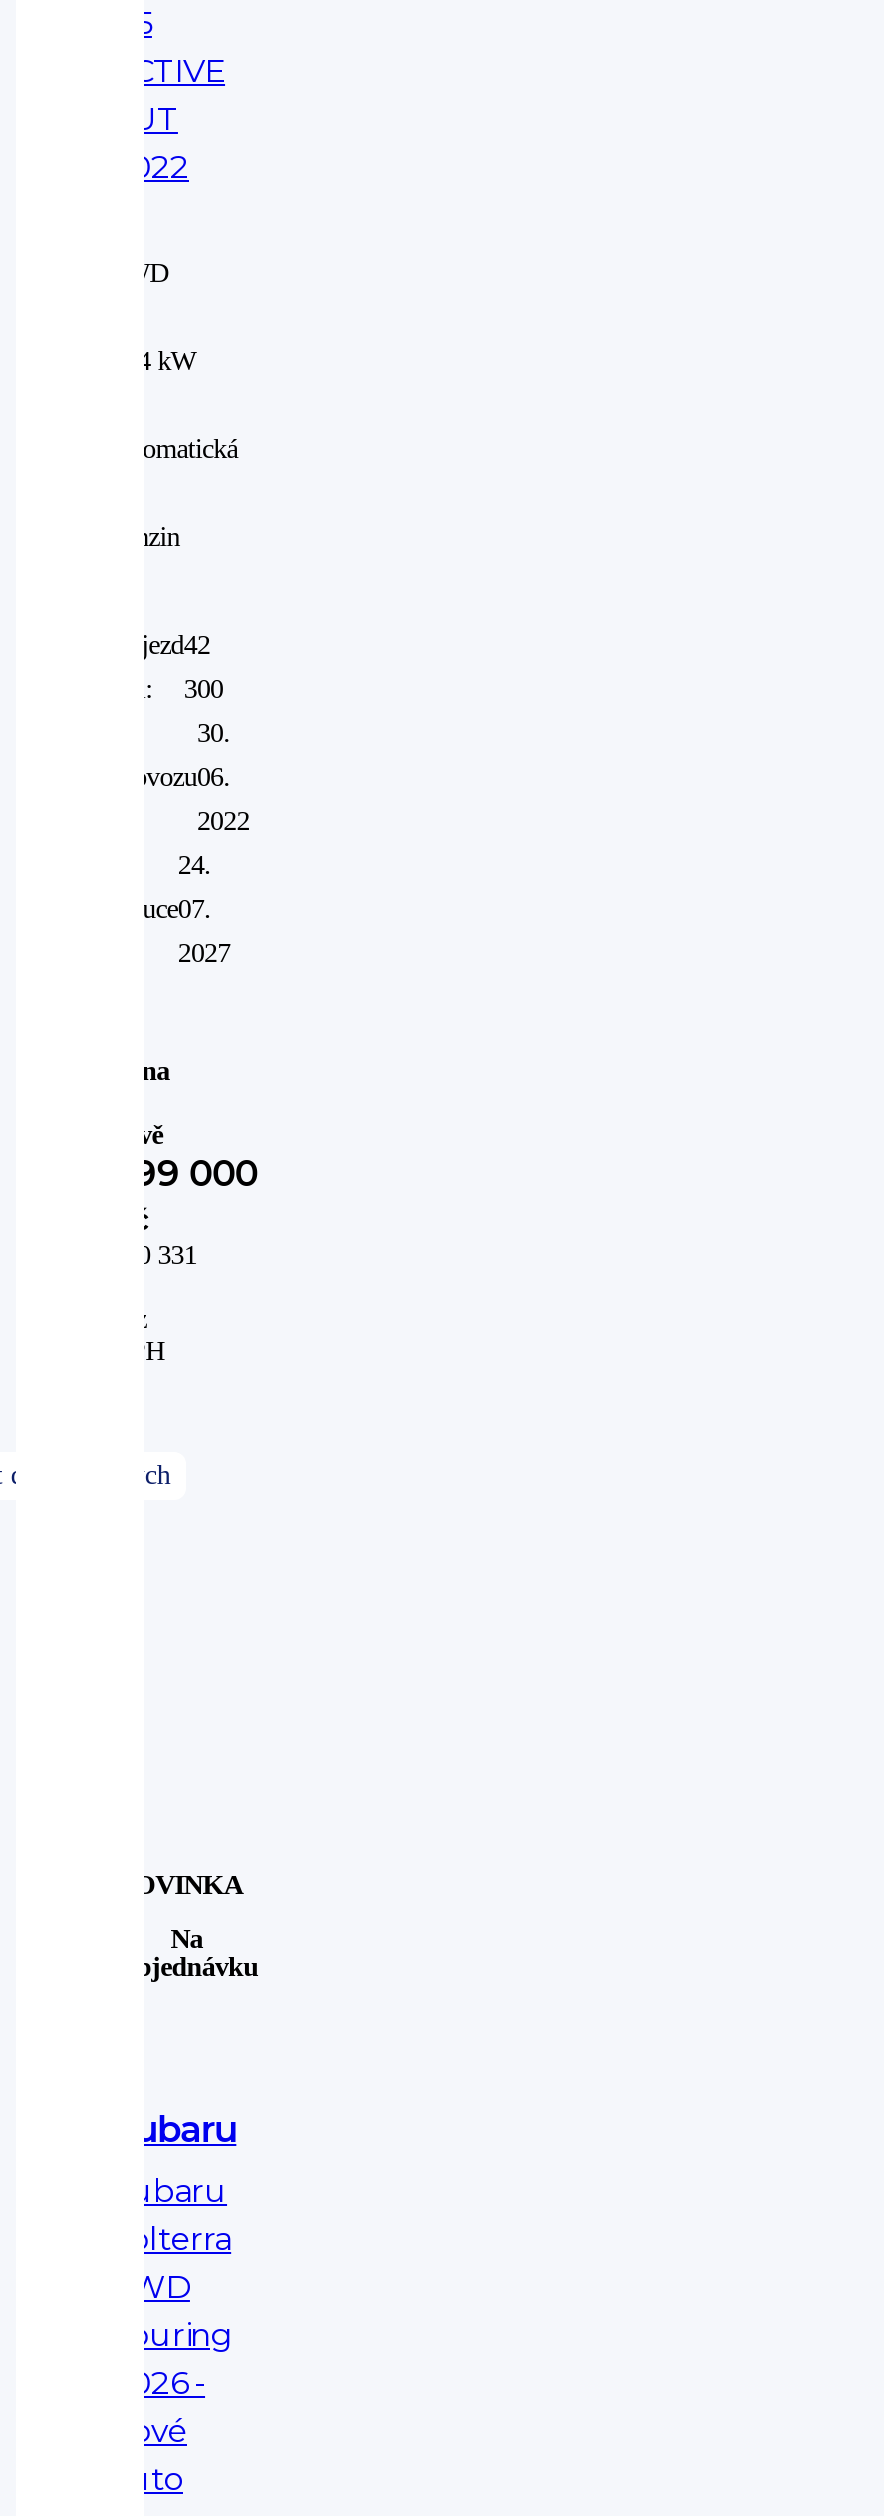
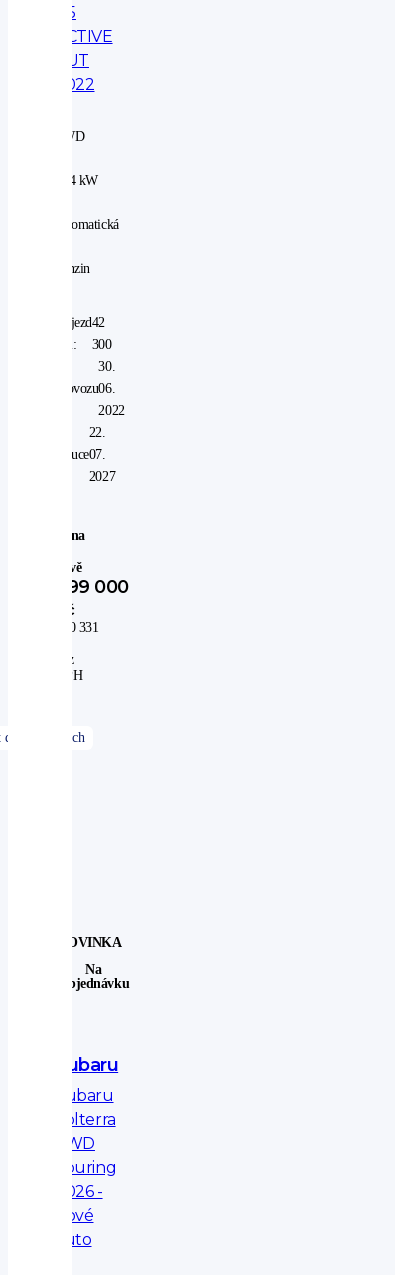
[178,851,211,881] 24. -> [89,425,106,440] 22.

